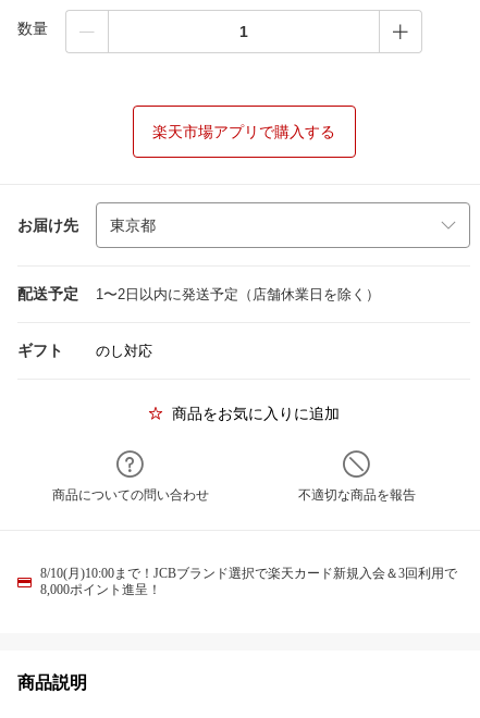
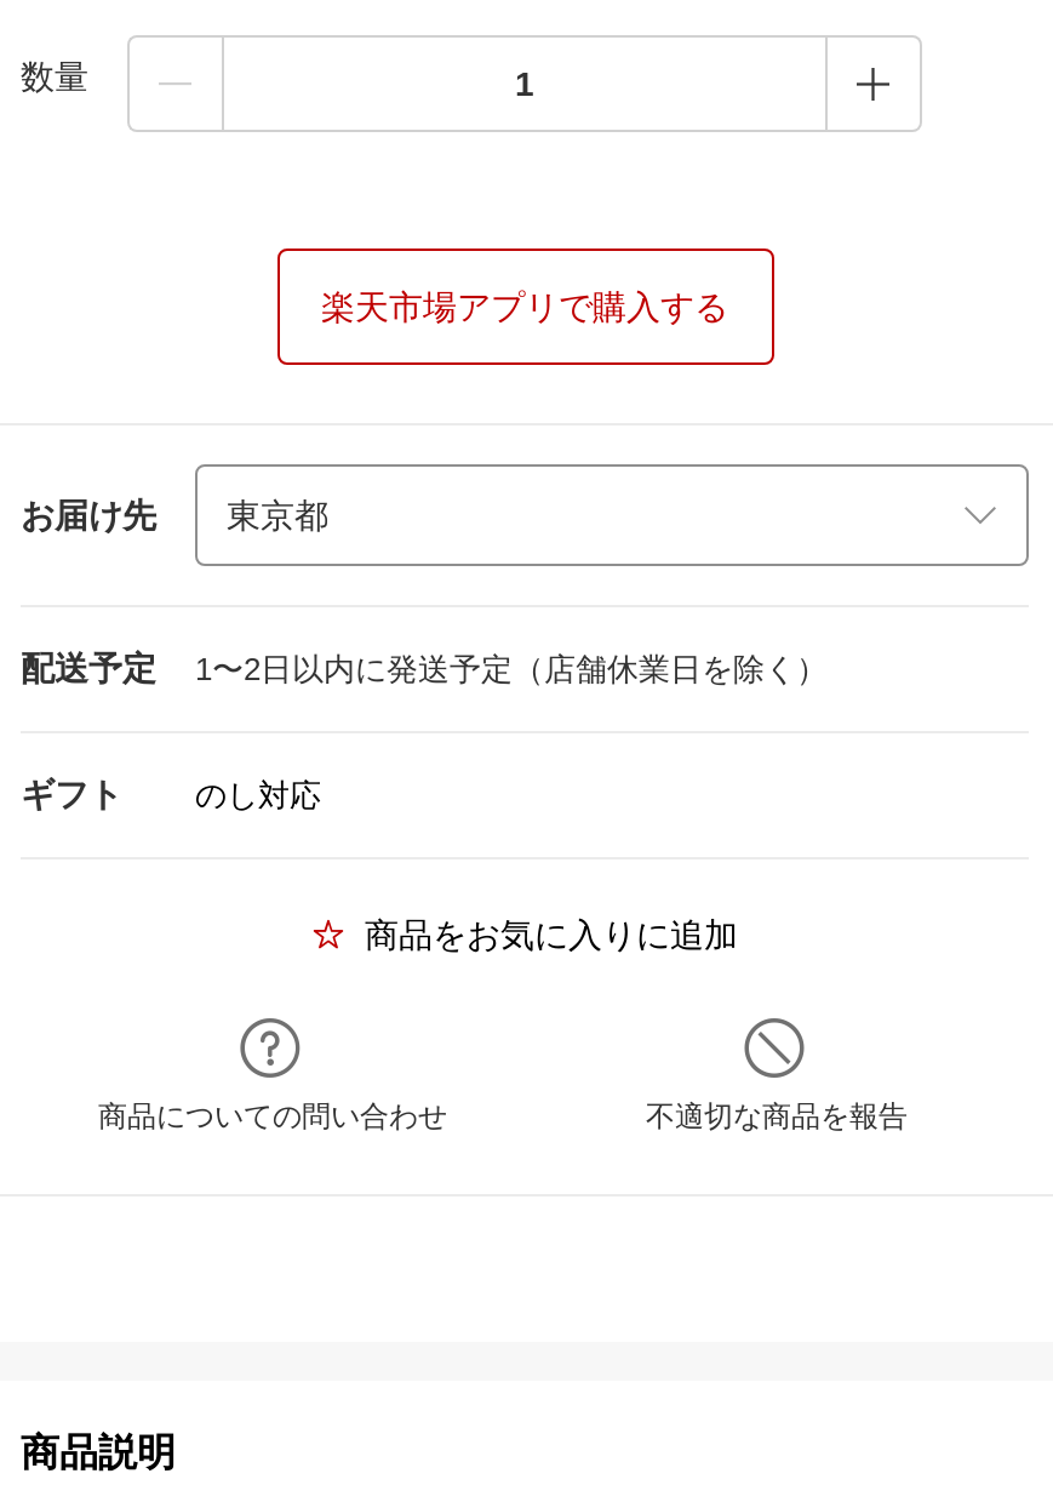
[40,566,457,597] 8/10(月)10:00まで！JCBブランド選択で楽天カード新規入会＆3回利用で | 8,000ポイント進呈！ -> none

